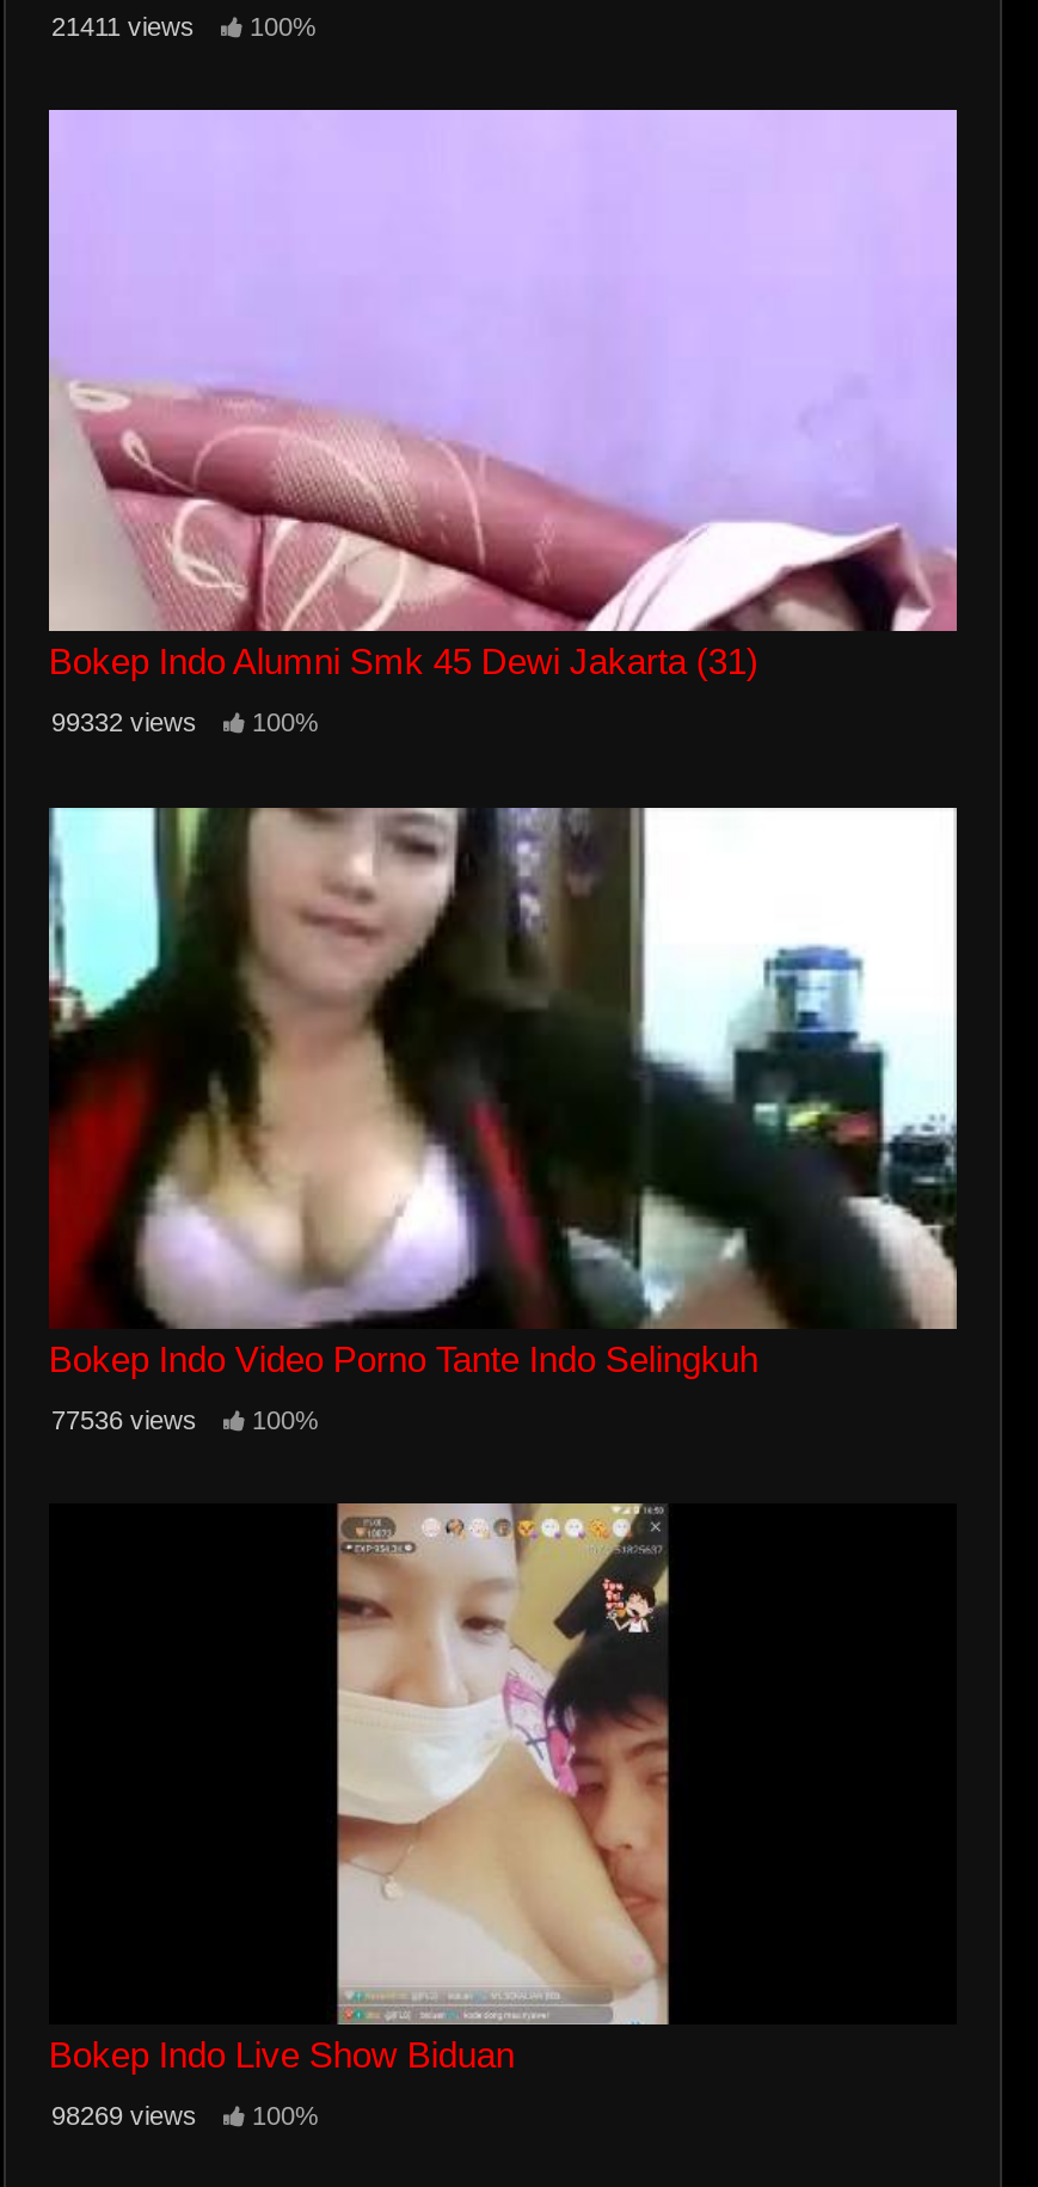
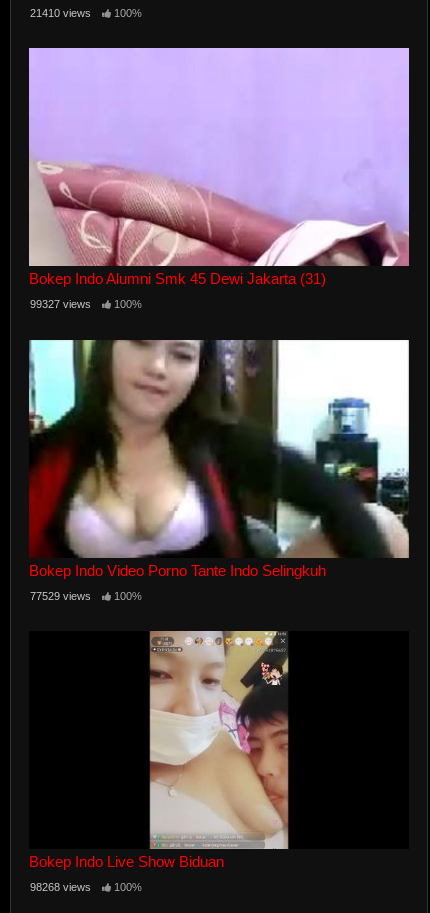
[51,11,317,40] 21411 views 100% -> [30,7,142,19] 21410 views 100%
[51,708,319,737] 99332 views 100% -> [30,298,142,310] 99327 views 100%
[51,1405,319,1433] 77536 views 100% -> [30,590,142,602] 77529 views 100%
[51,2101,319,2130] 98269 views 100% -> [30,881,142,893] 98268 views 100%

